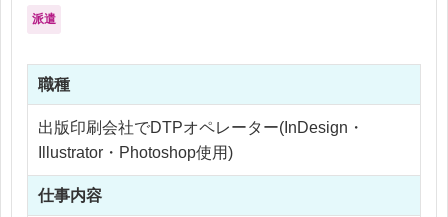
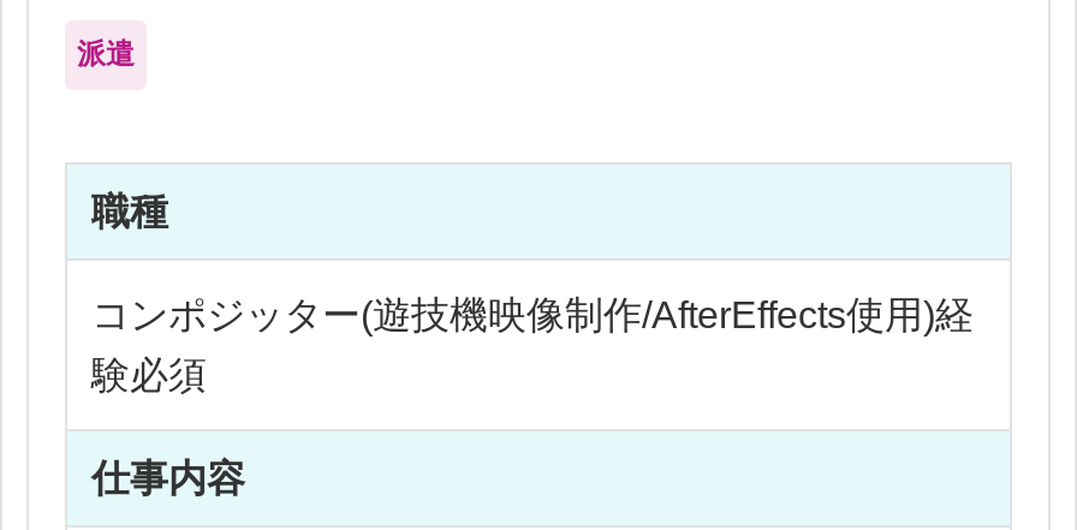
[38,119,364,136] 出版印刷会社でDTPオペレーター(InDesign・ -> [91,294,974,335] コンポジッター(遊技機映像制作/AfterEffects使用)経
[38,144,233,161] Illustrator・Photoshop使用) -> [91,355,207,395] 験必須

